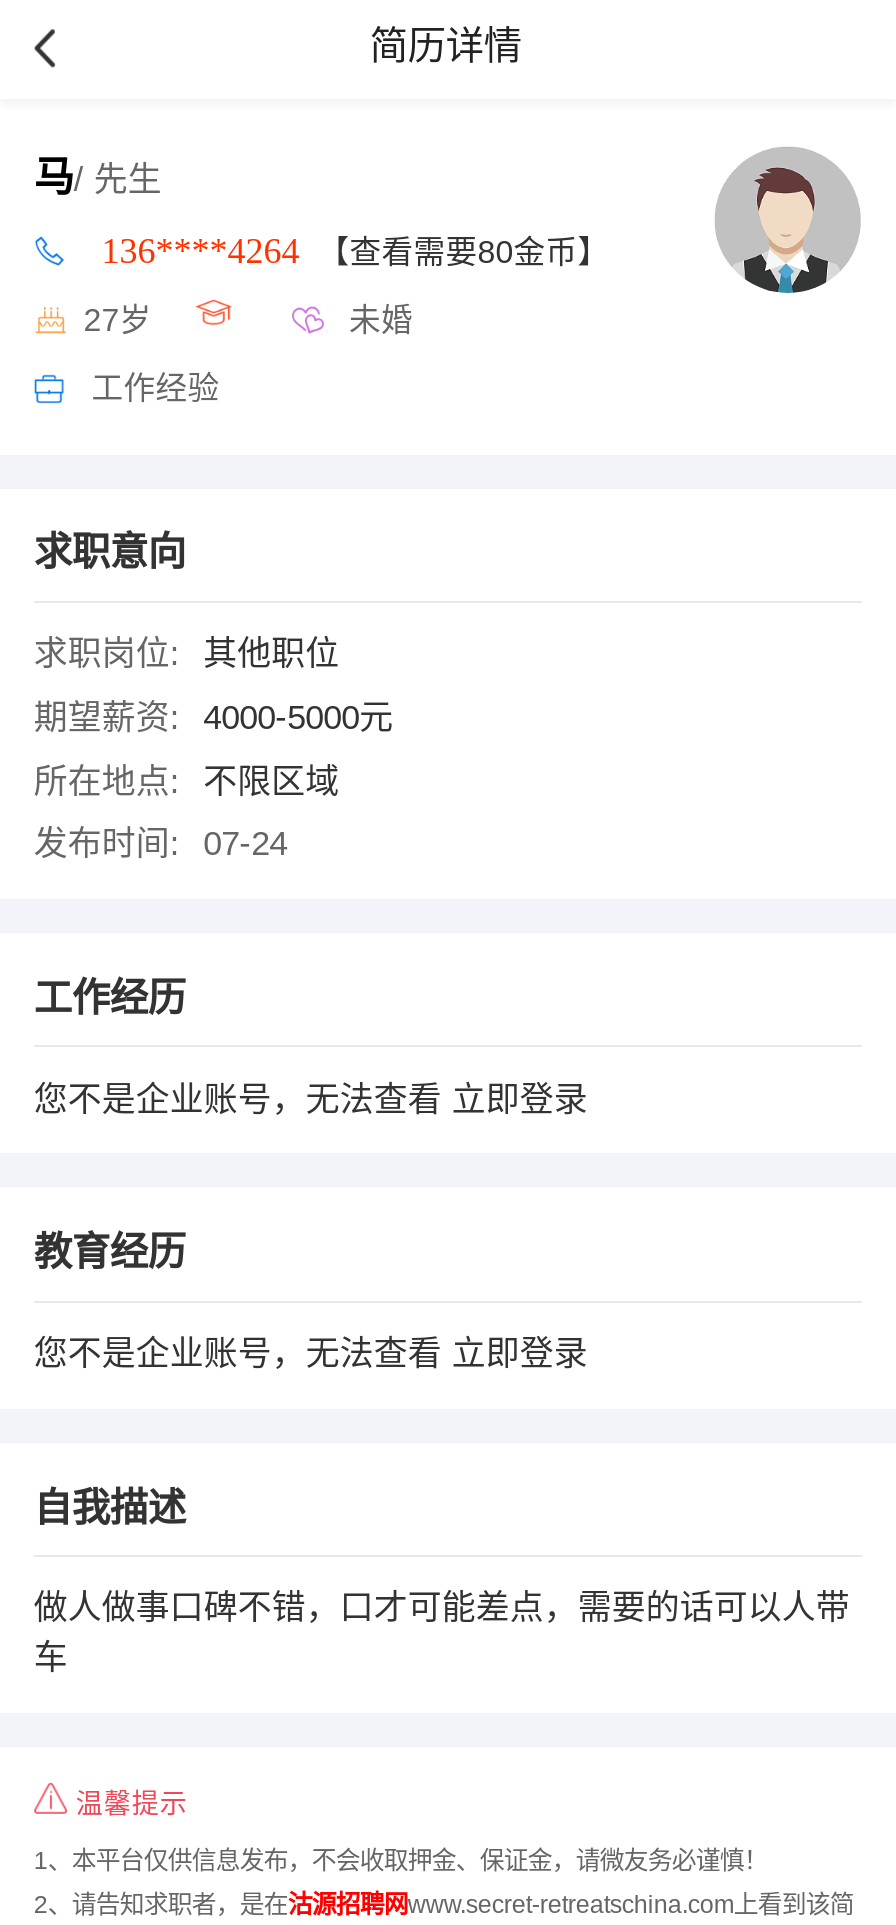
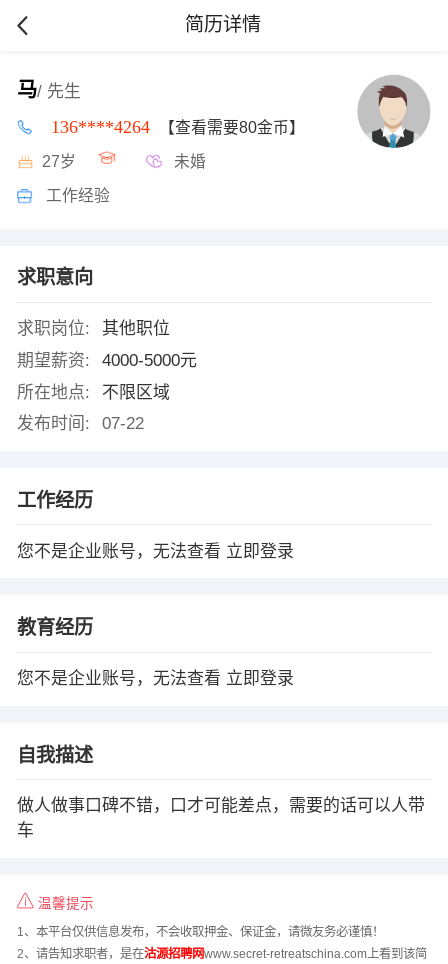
[34,826,287,864] 发布时间: 07-24 -> [17,414,144,433] 发布时间: 07-22

